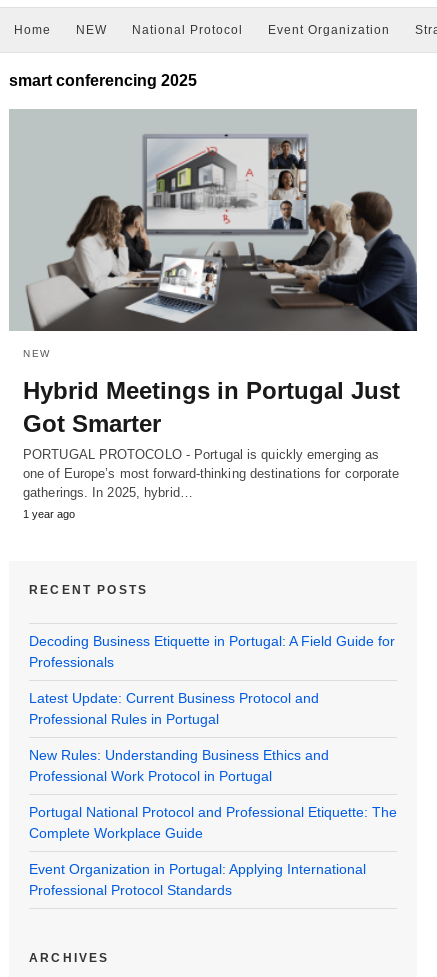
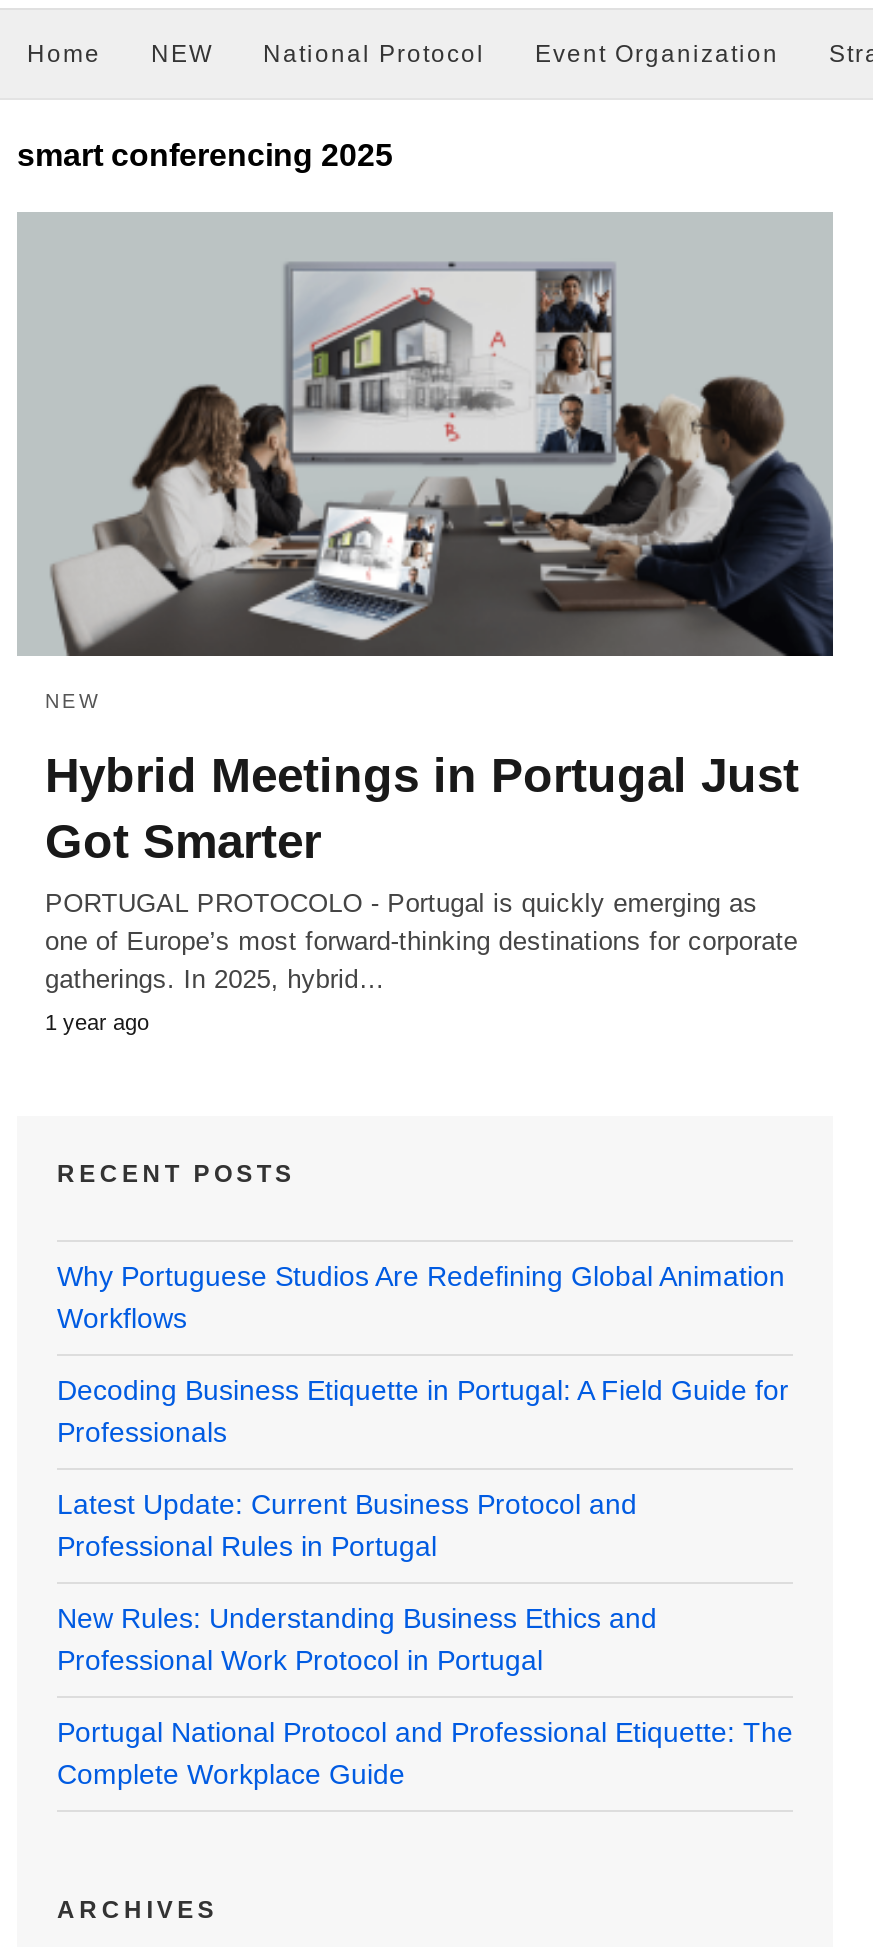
none -> [57,1259,785,1333] Why Portuguese Studios Are Redefining Global Animation | Workflows
moved [29,633,397,841] -> [57,1373,793,1789]: Decoding Business Etiquette in Portugal: A Field Guide for | Professionals | Latest Update: Current Business Protocol and | Professional Rules in Portugal | New Rules: Understanding Business Ethics and | Professional Work Protocol in Portugal | Portugal National Protocol and Professional Etiquette: The | Complete Workplace Guide
[29,861,366,898] Event Organization in Portugal: Applying International | Professional Protocol Standards -> none

